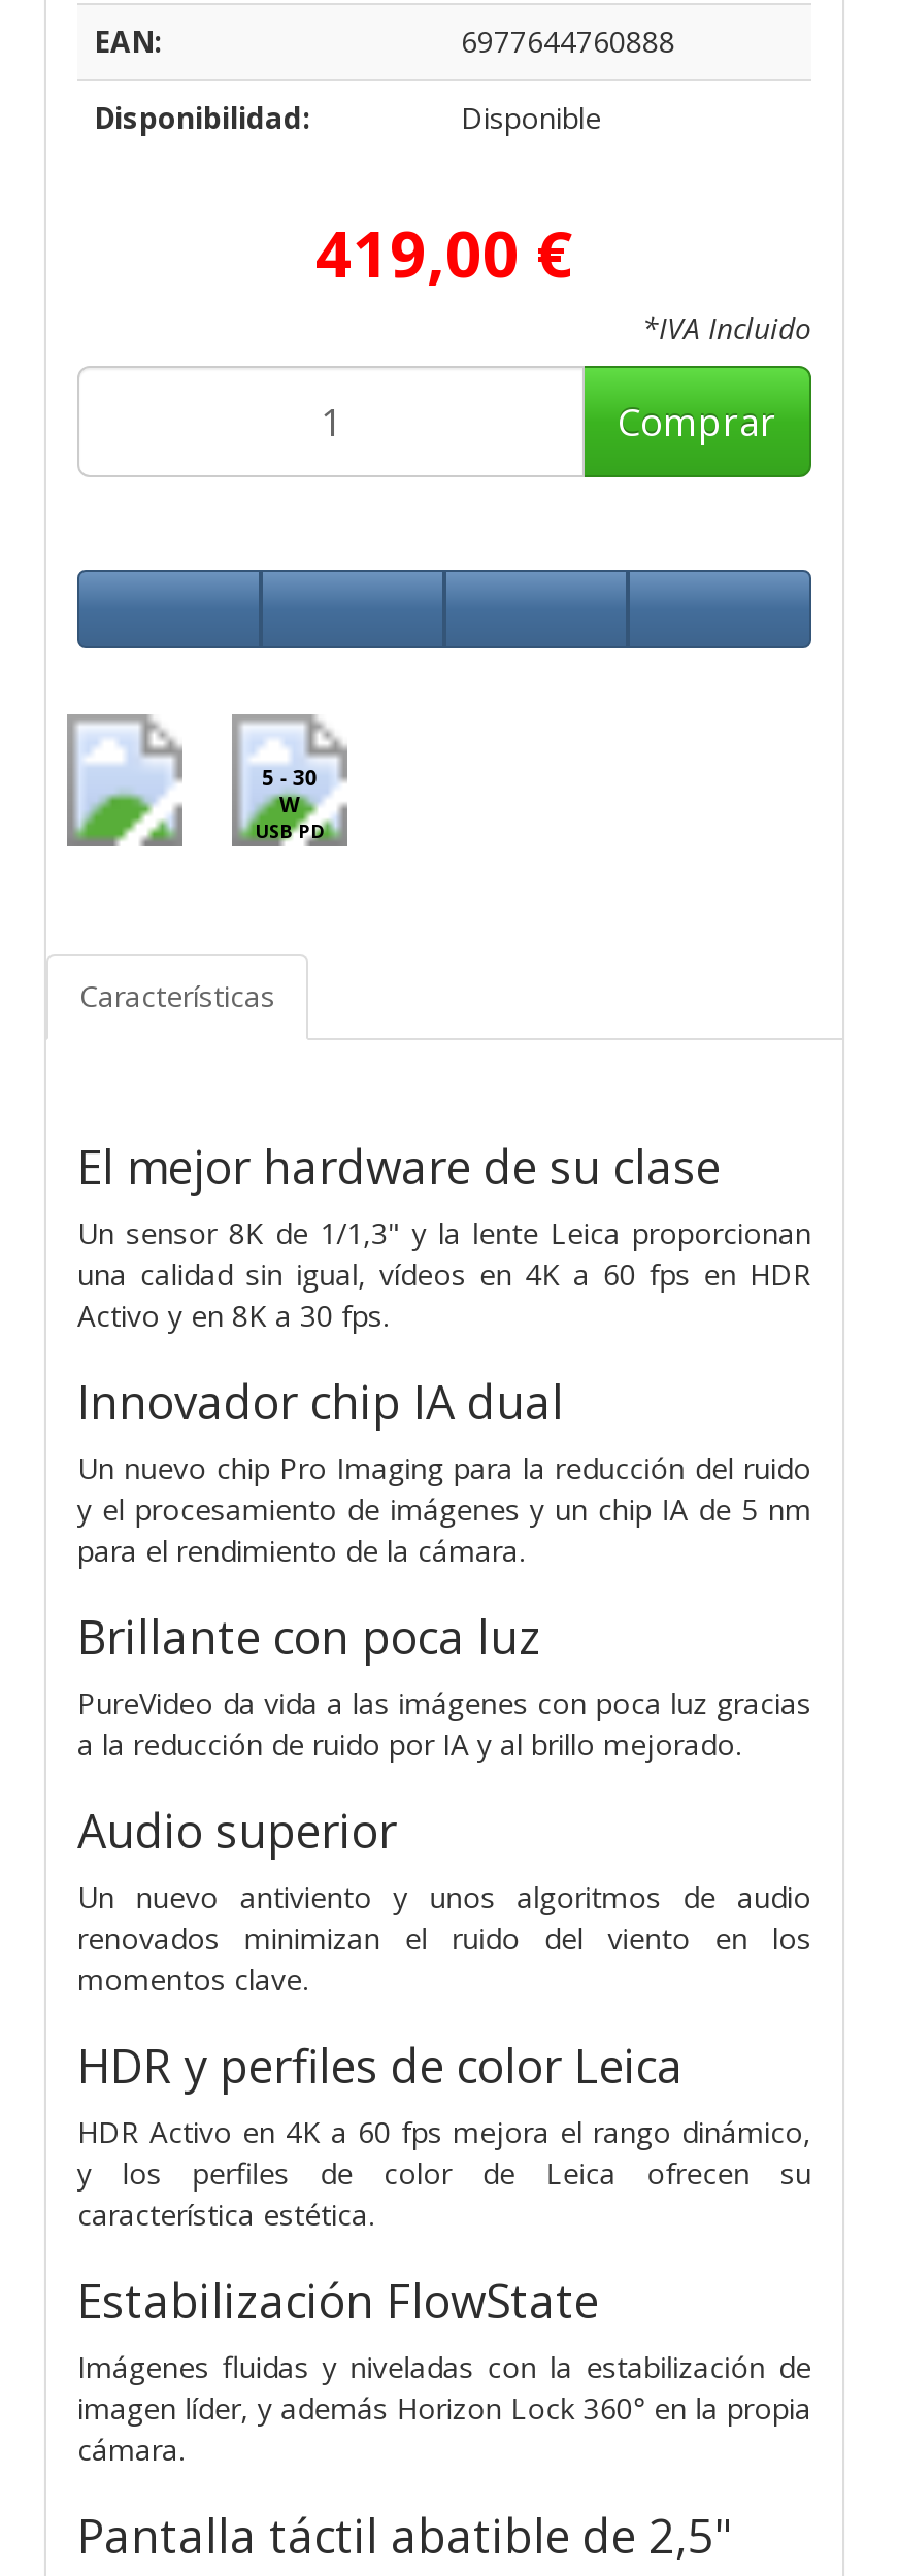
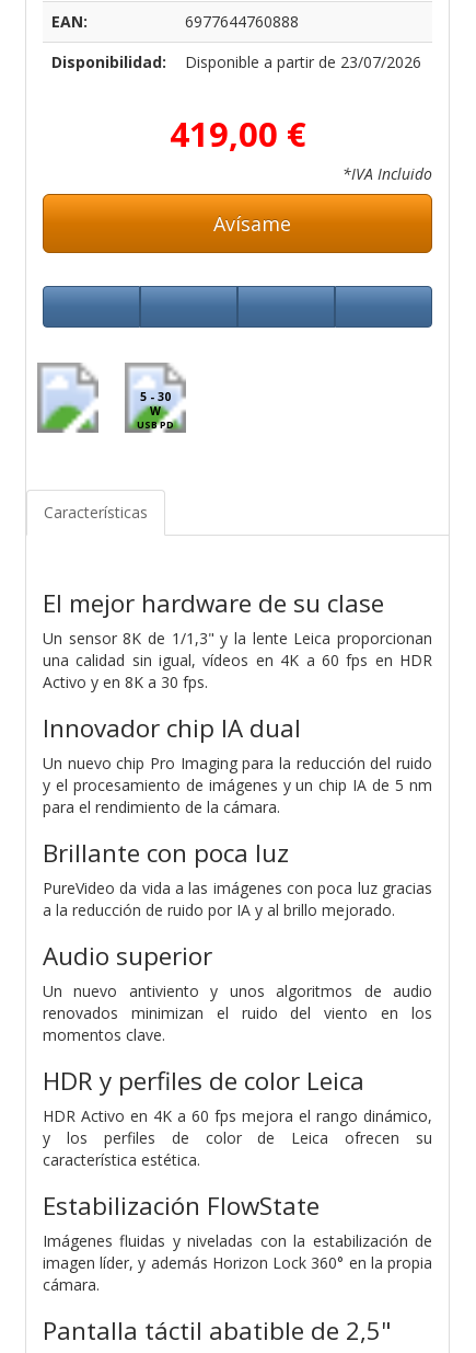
[461,97,601,136] Disponible -> [185,51,421,72] Disponible a partir de 23/07/2026
[618,396,776,446] Comprar -> [208,210,291,236] Avísame

